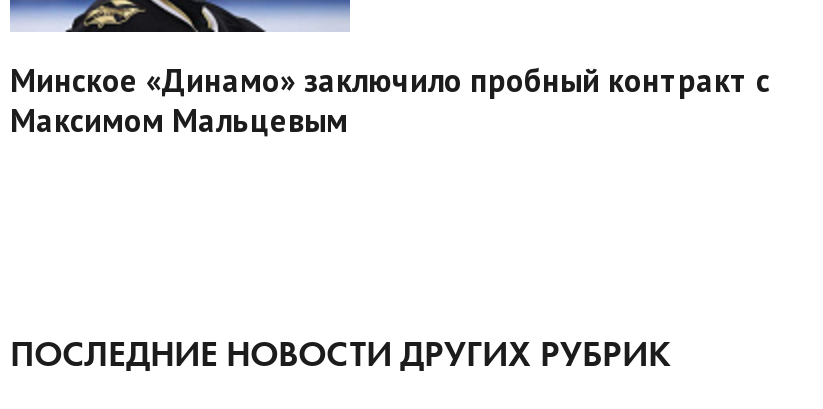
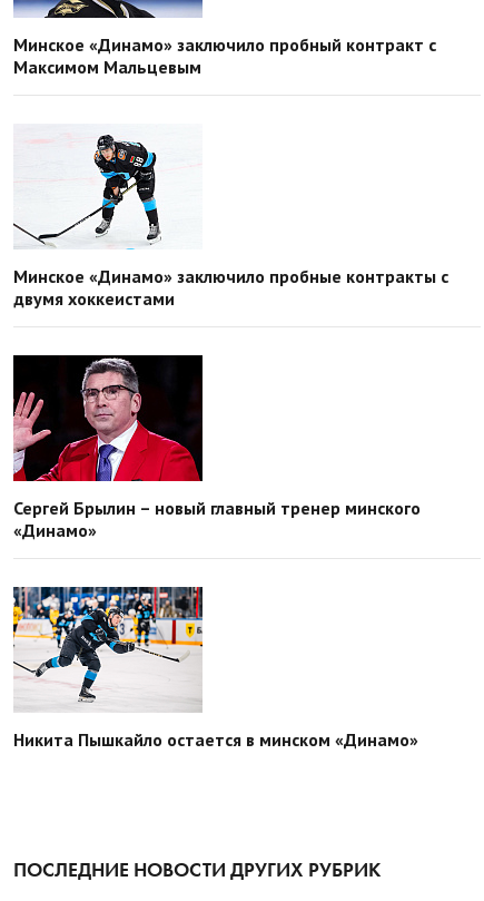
none -> [12,354,421,541] [image] | Сергей Брылин – новый главный тренер минского | «Динамо»
none -> [12,586,418,750] [image] | Никита Пышкайло остается в минском «Динамо»
none -> [13,134,448,309] [image] | Минское «Динамо» заключило пробные контракты с | двумя хоккеистами

